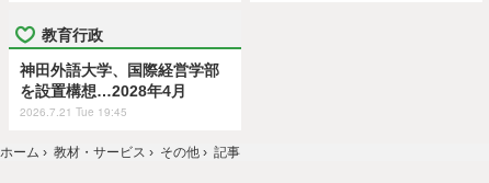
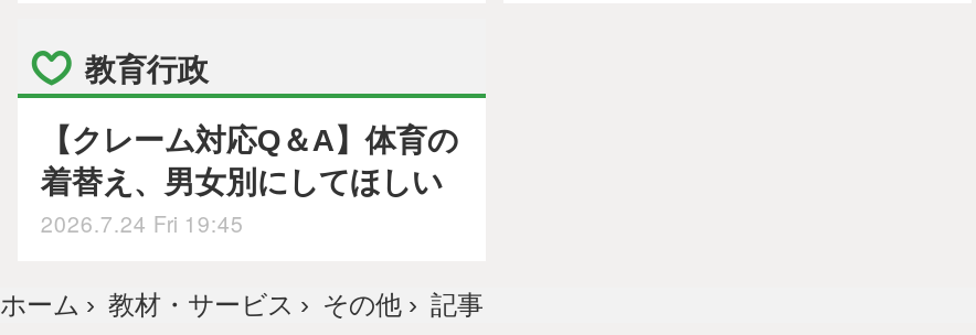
[20,61,220,119] 神田外語大学、国際経営学部 | を設置構想…2028年4月 | 2026.7.21 Tue 19:45 -> [41,122,458,239] 【クレーム対応Q＆A】体育の | 着替え、男女別にしてほしい | 2026.7.24 Fri 19:45

